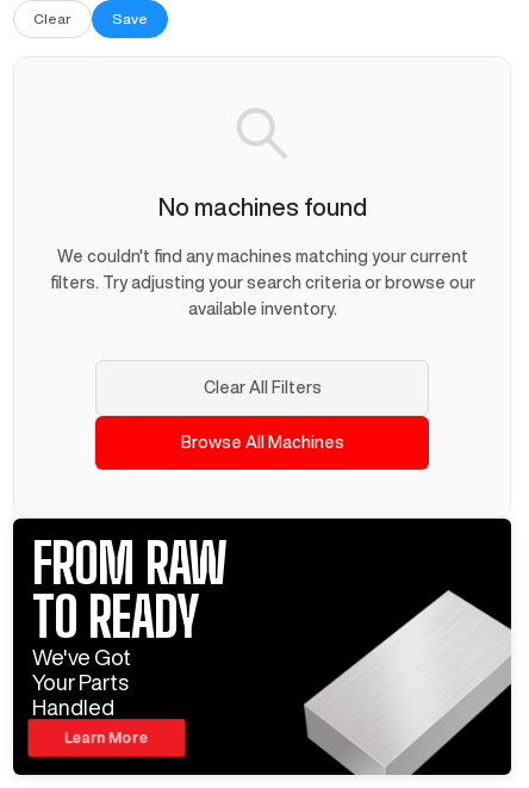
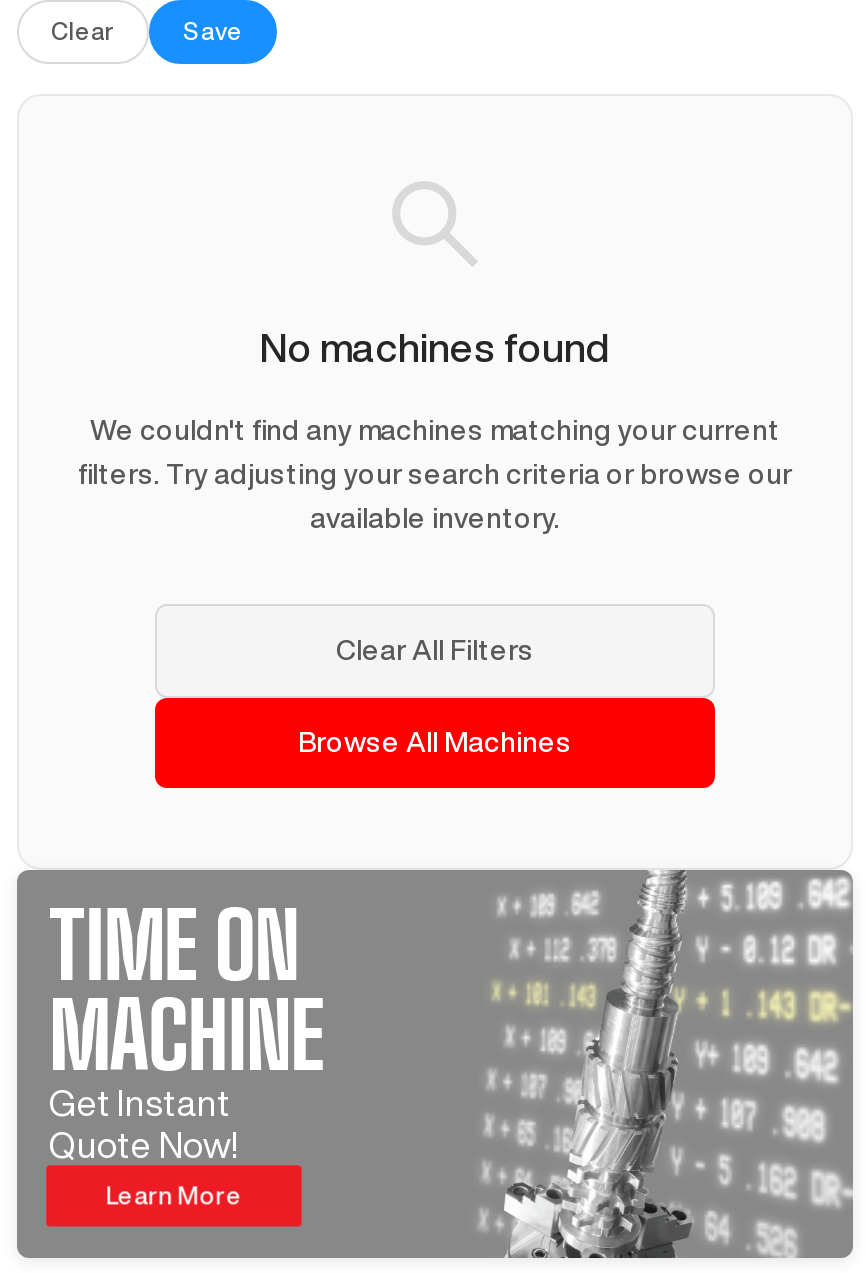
[13,517,511,776] [image] | FROM RAW | TO READY | We've Got | Your Parts | Handled -> [19,868,853,1258] [image] | TIME ON | MACHINE | Get Instant | Quote Now!

